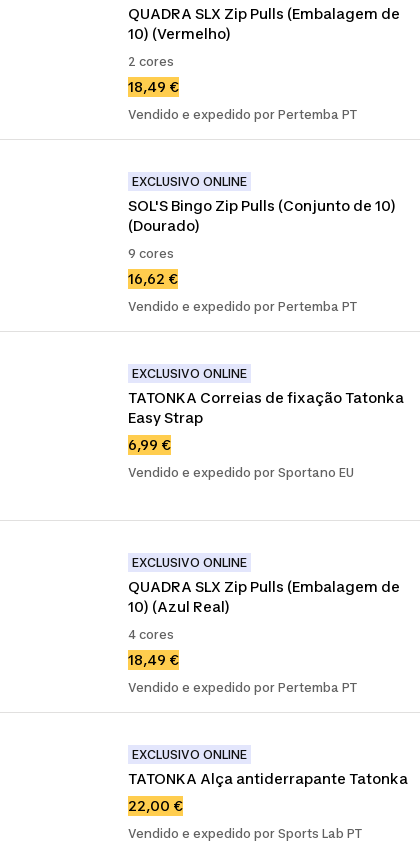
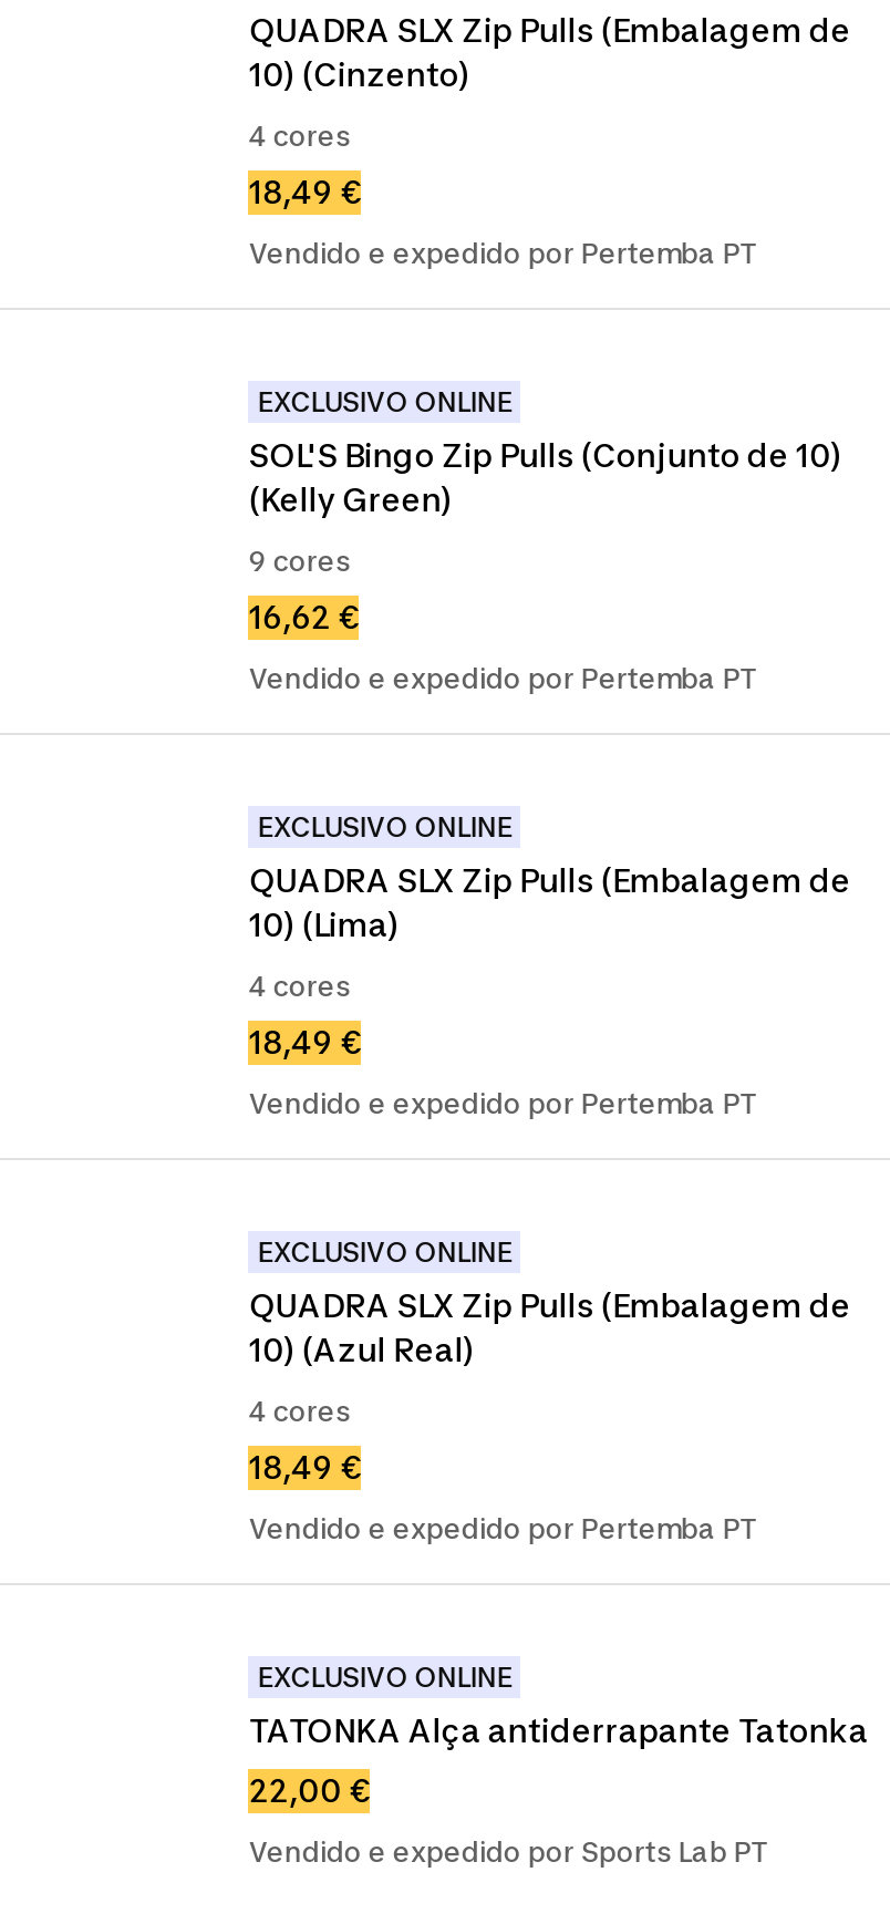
[128,25,231,42] 10) (Vermelho) -> [249,55,470,93] 10) (Cinzento)
[128,54,174,69] 2 cores -> [249,120,350,153] 4 cores
[128,217,200,234] (Dourado) -> [249,480,452,518] (Kelly Green)
[128,389,404,480] TATONKA Correias de fixação Tatonka | Easy Strap | 6,99 € | Vendido e expedido por Sportano EU -> [249,861,851,1120] QUADRA SLX Zip Pulls (Embalagem de | 10) (Lima) | 4 cores | 18,49 € | Vendido e expedido por Pertemba PT

